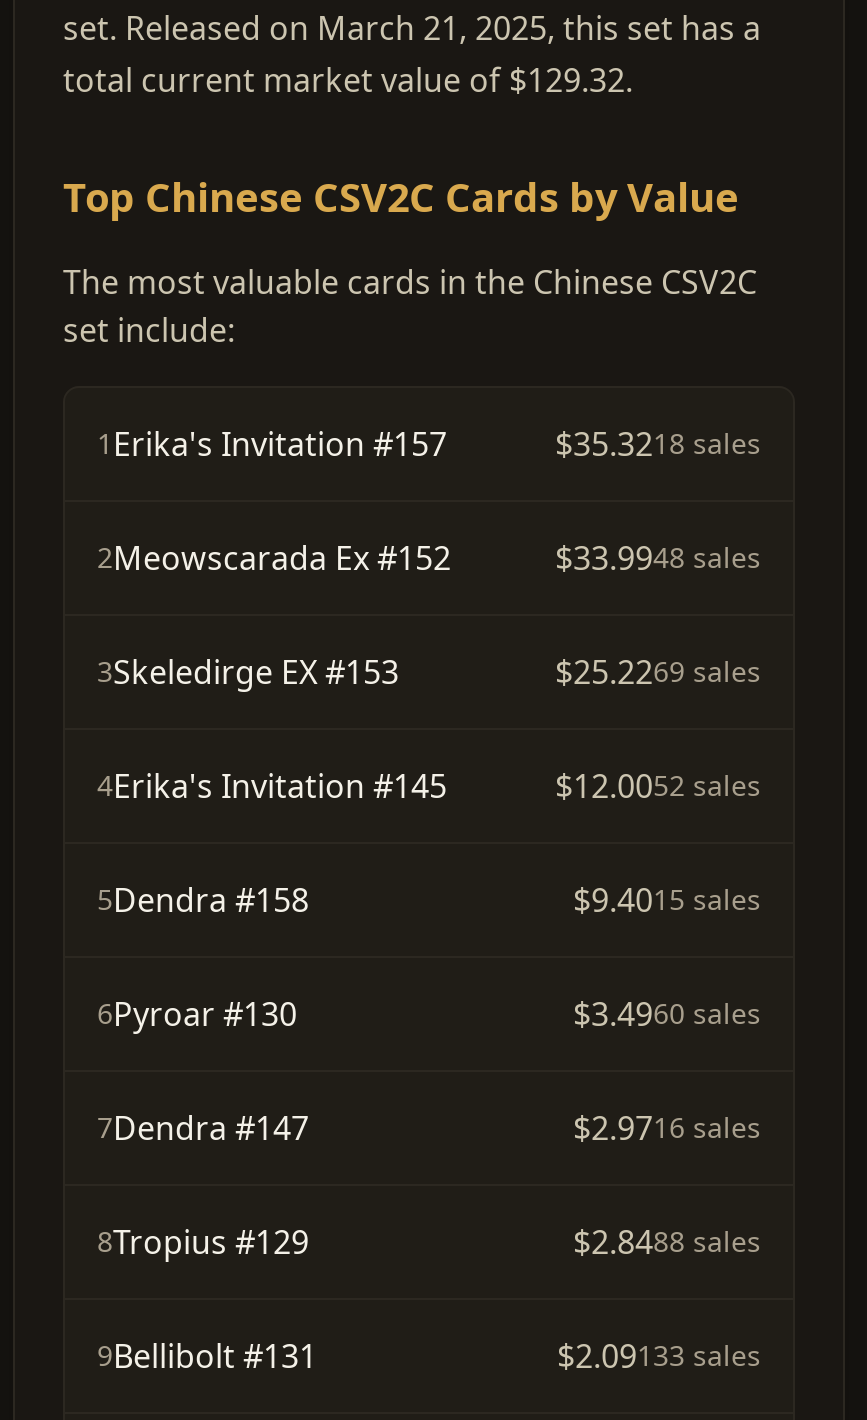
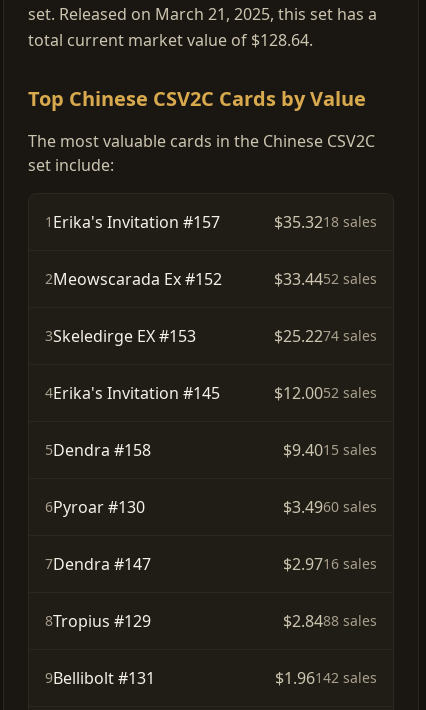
[63,58,633,102] total current market value of $129.32. -> [28,29,313,51] total current market value of $128.64.
[555,536,761,580] $33.9948 sales -> [274,268,377,290] $33.4452 sales
[555,650,761,694] $25.2269 sales -> [274,325,377,347] $25.2274 sales
[557,1334,761,1378] $2.09133 sales -> [275,667,377,689] $1.96142 sales

